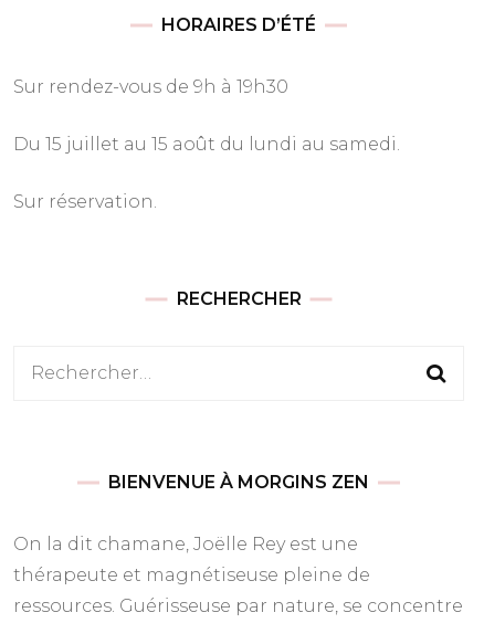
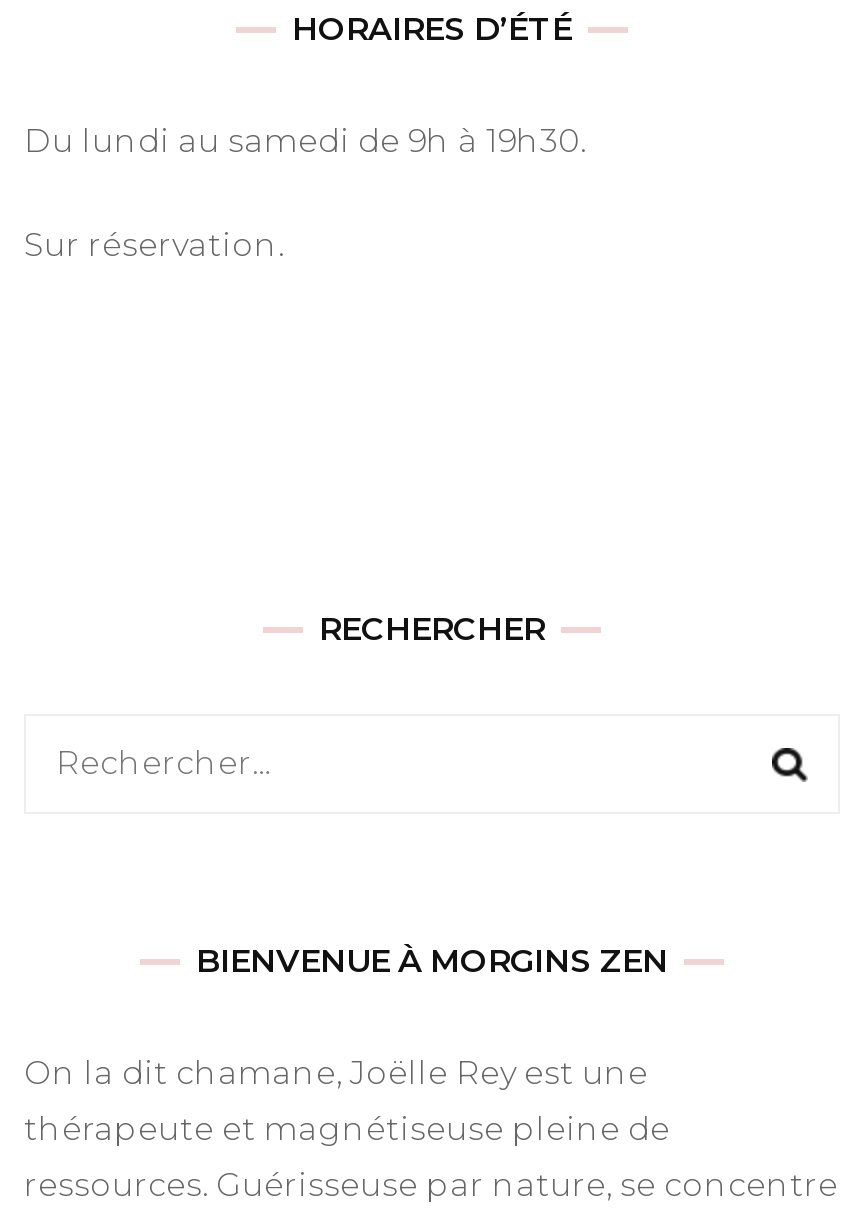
[13,76,400,154] Sur rendez-vous de 9h à 19h30 | Du 15 juillet au 15 août du lundi au samedi. -> [24,122,586,160] Du lundi au samedi de 9h à 19h30.
moved [13,191,157,212] -> [24,226,284,264]: Sur réservation.

